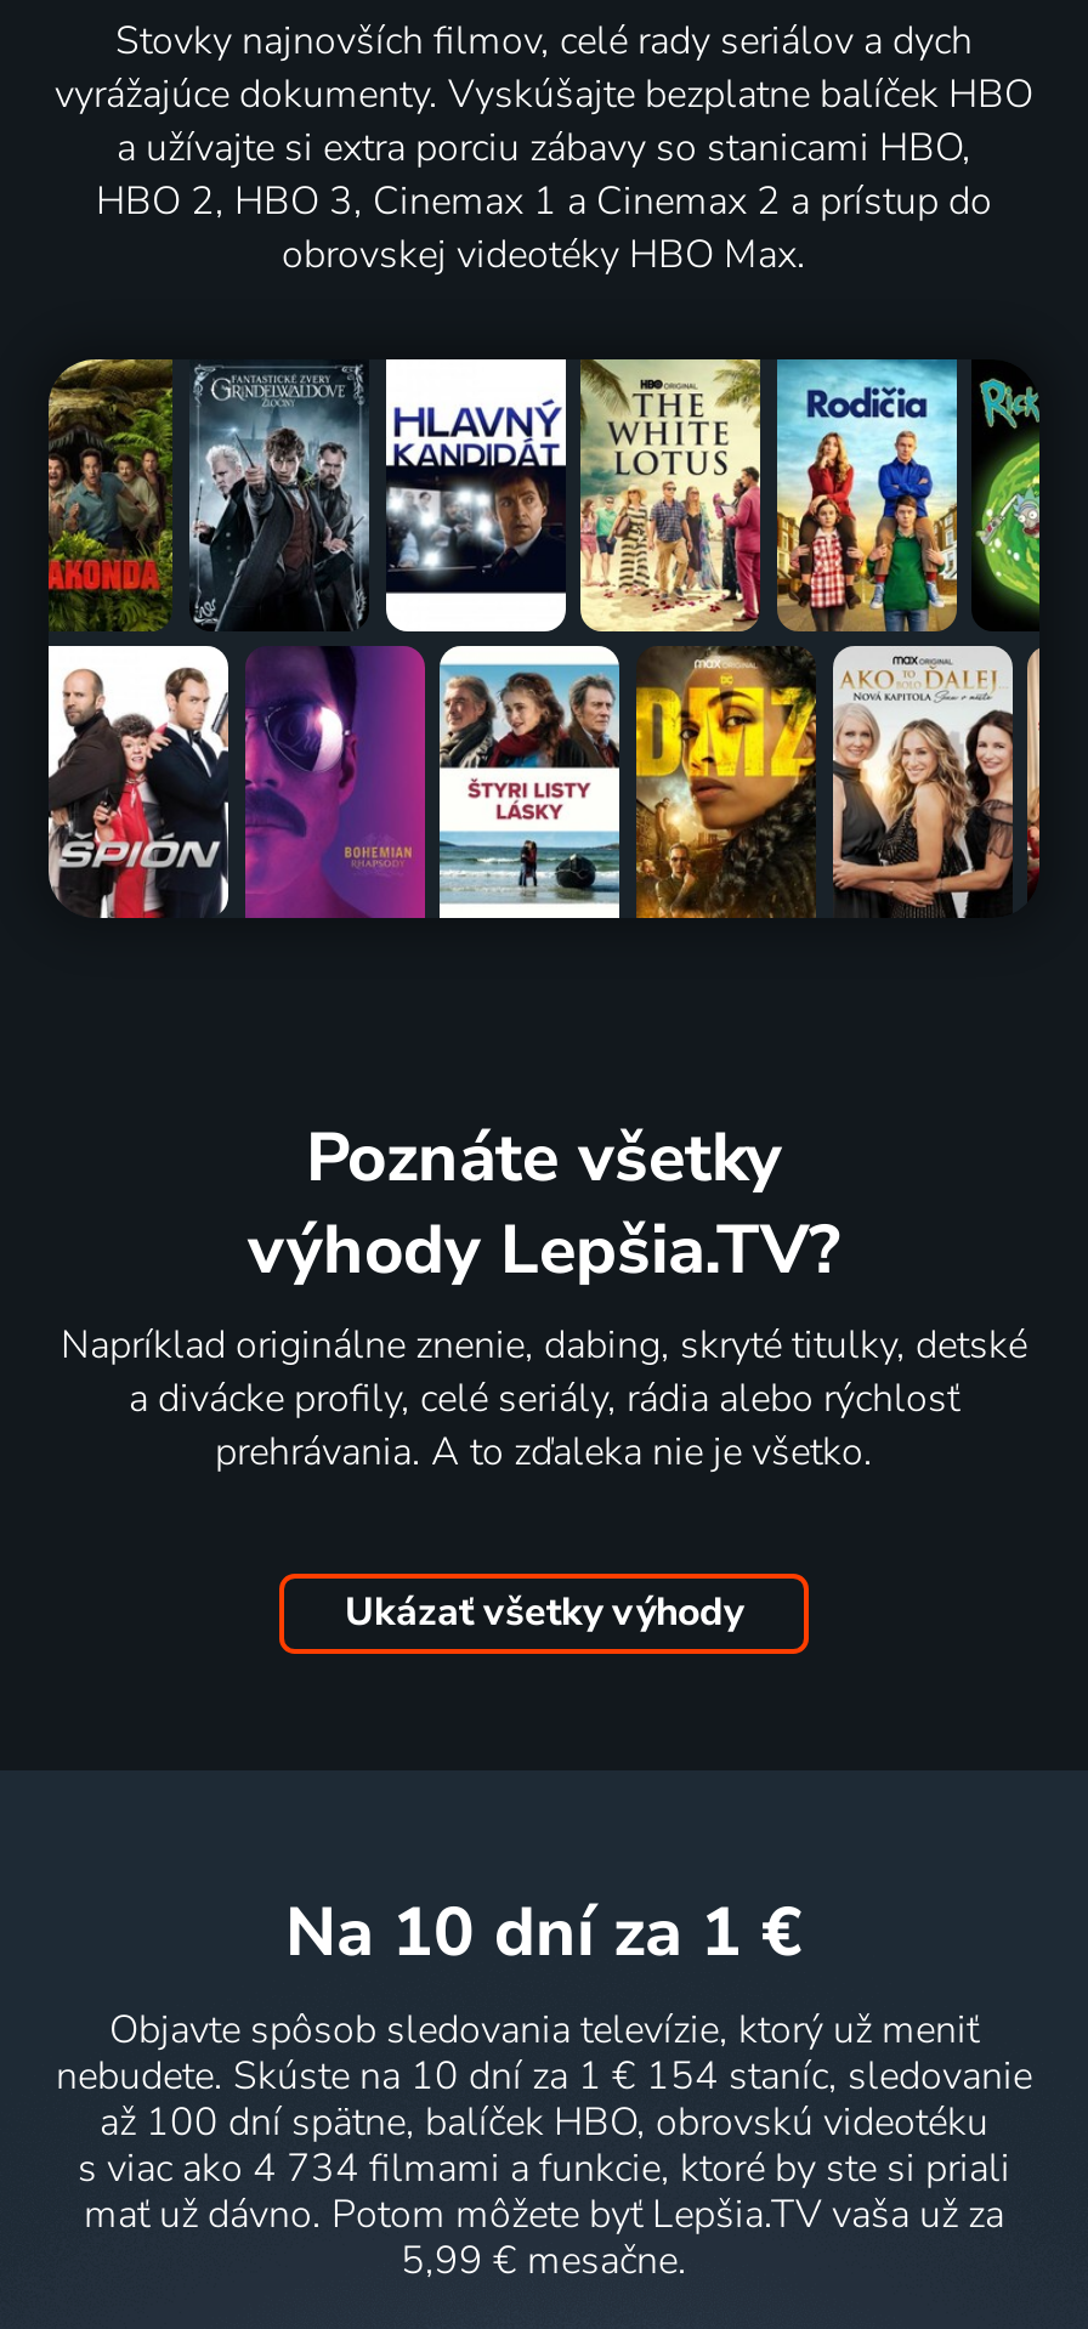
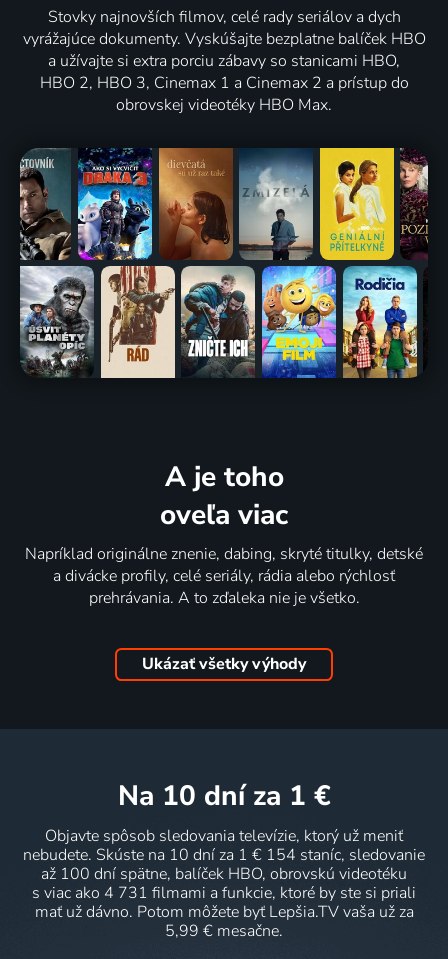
[46,357,1042,920] [image] -> [19,147,429,379] [image]
[248,1112,840,1296] Poznáte všetky | výhody Lepšia.TV? -> [160,458,288,534] A je toho | oveľa viac
[78,2143,1010,2196] s viac ako 4 734 filmami a funkcie, ktoré by ste si priali -> [32,882,416,904] s viac ako 4 731 filmami a funkcie, ktoré by ste si priali

